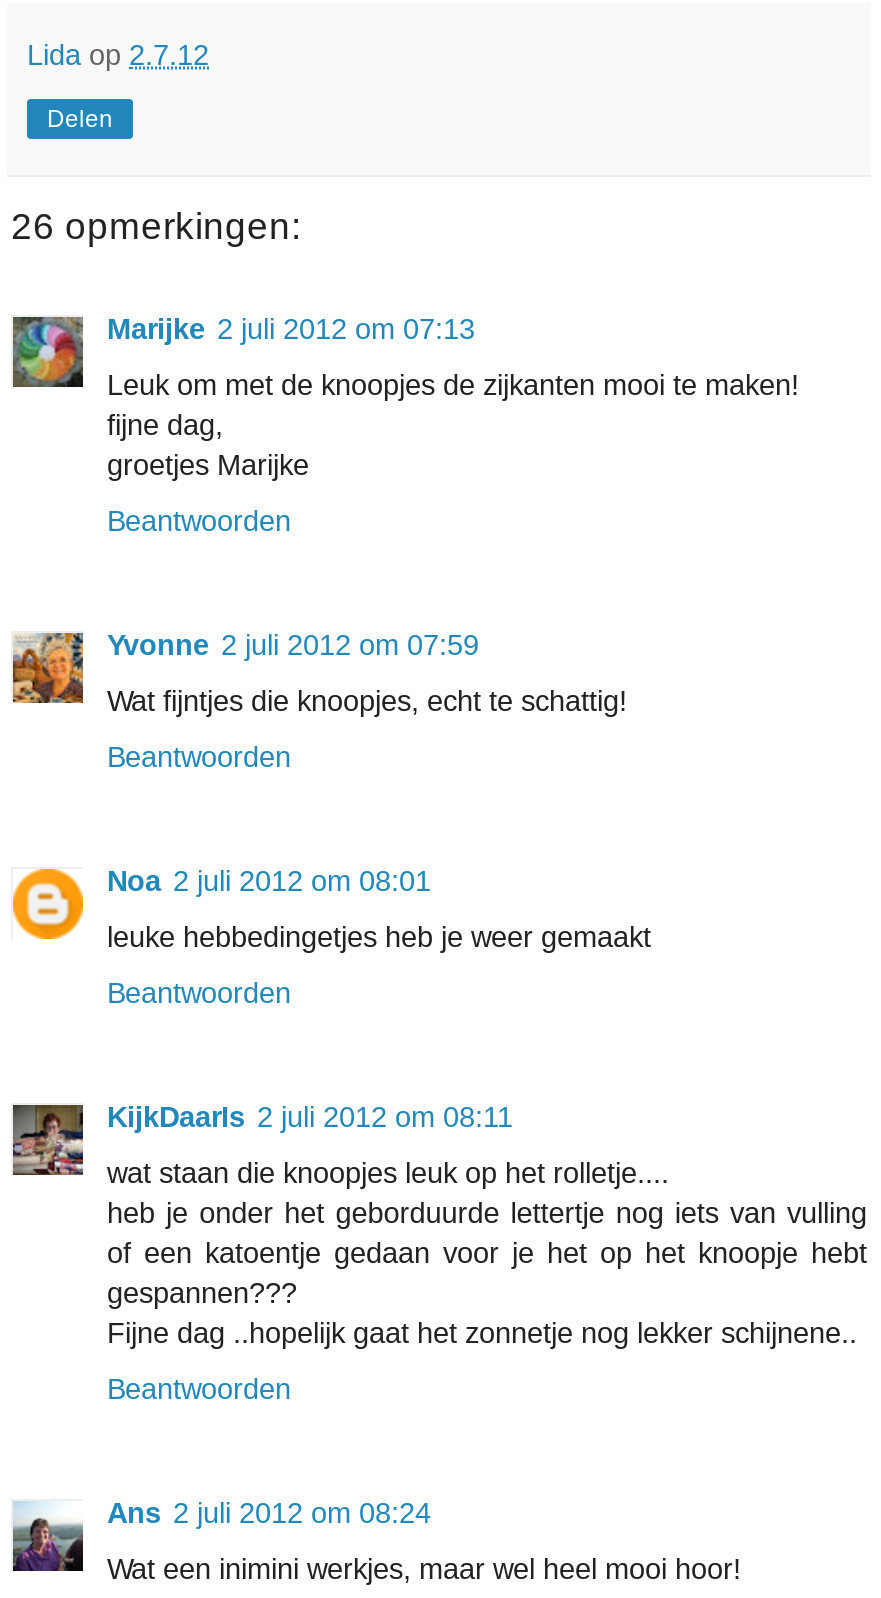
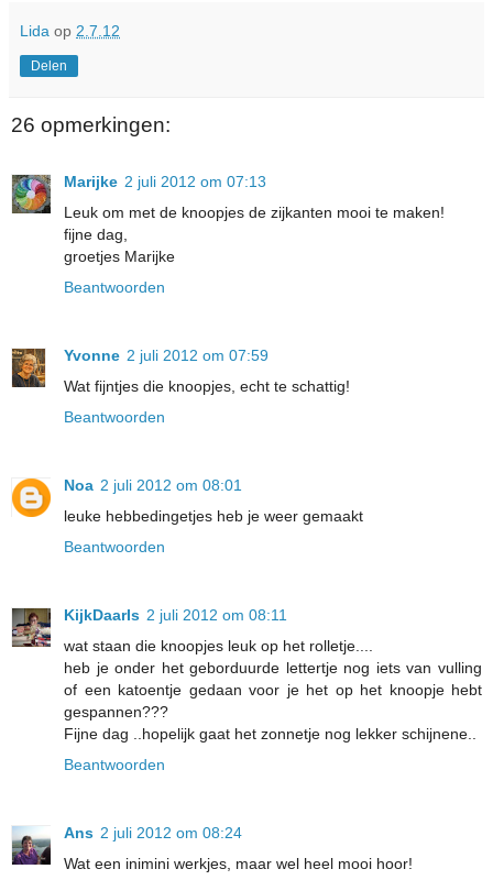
[11,631,85,705] [image] -> [11,348,51,388] [image]

